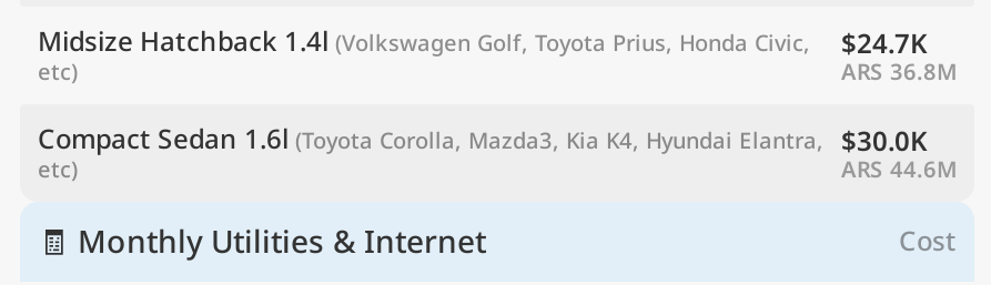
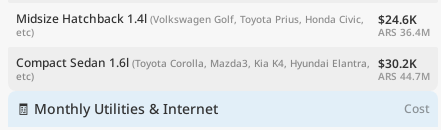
[841,23,957,85] $24.7K | ARS 36.8M -> [378,10,430,38] $24.6K | ARS 36.4M
[841,121,957,183] $30.0K | ARS 44.6M -> [378,54,430,82] $30.2K | ARS 44.7M

